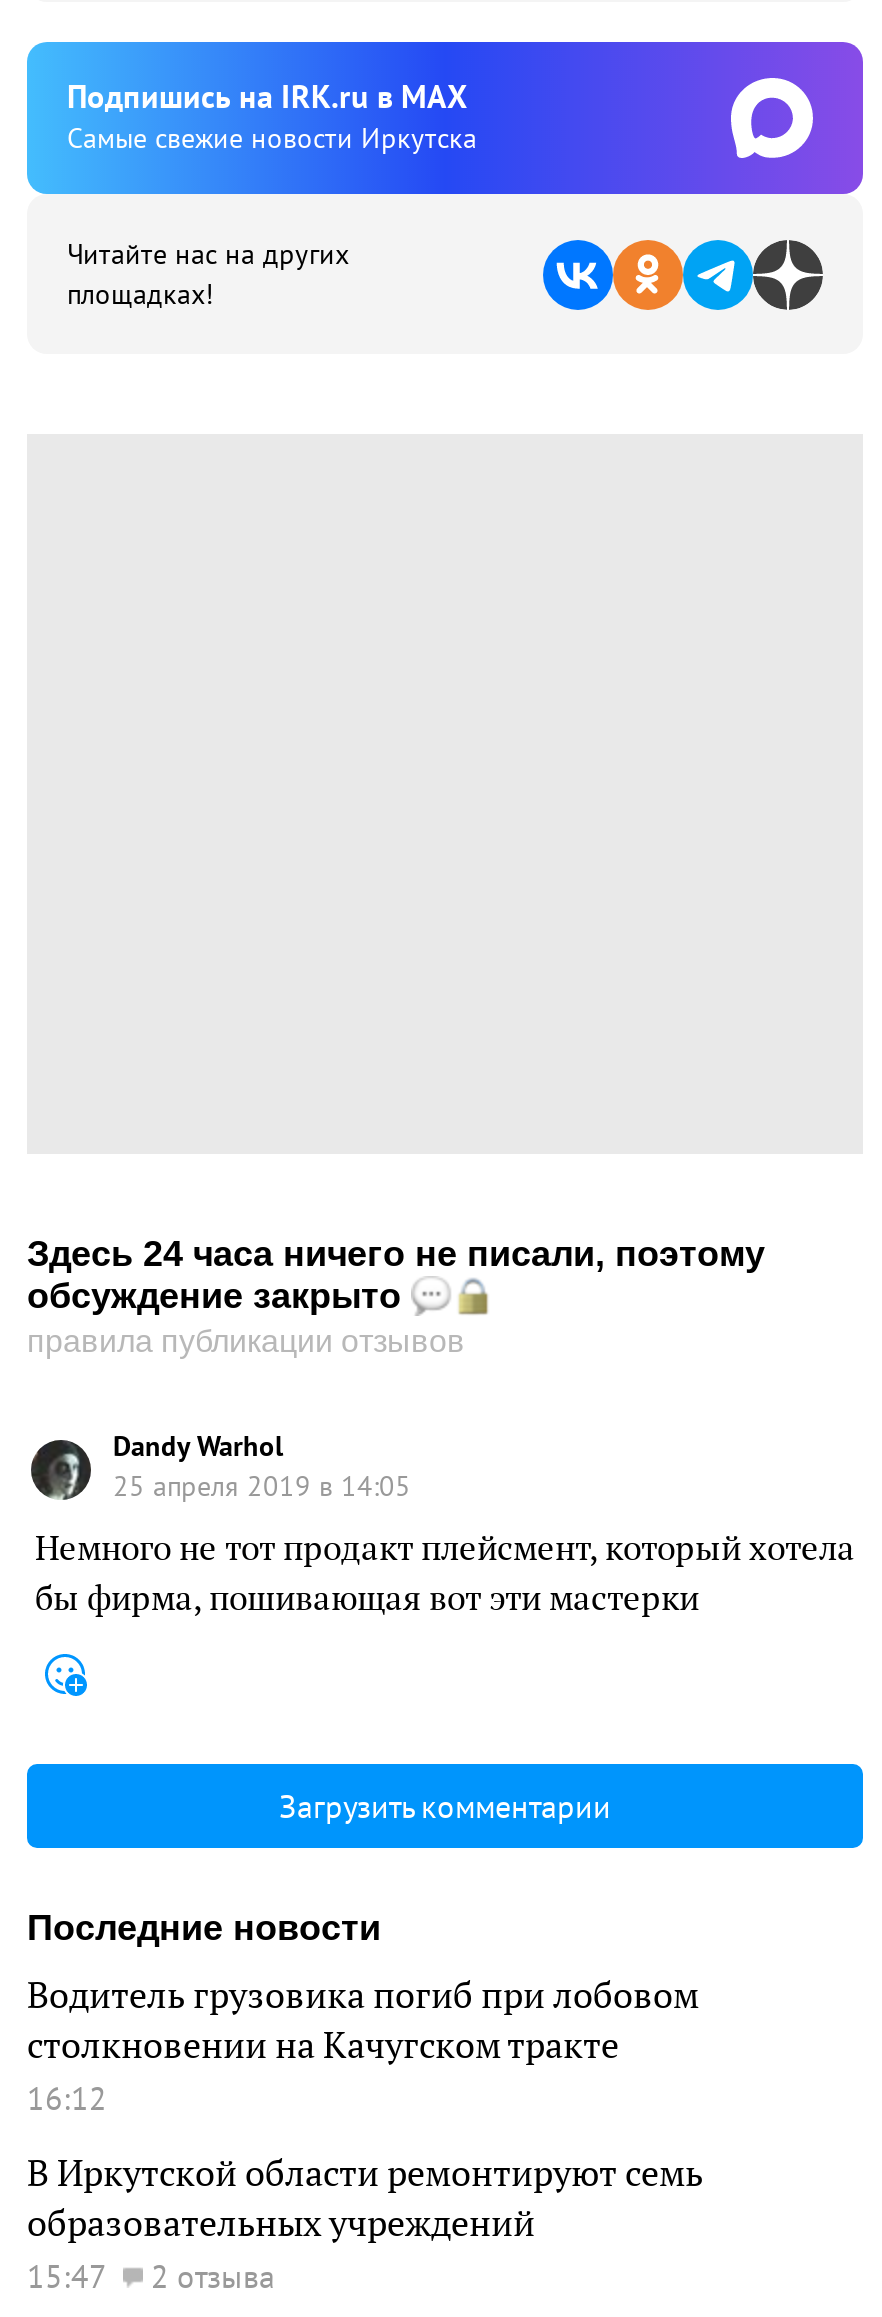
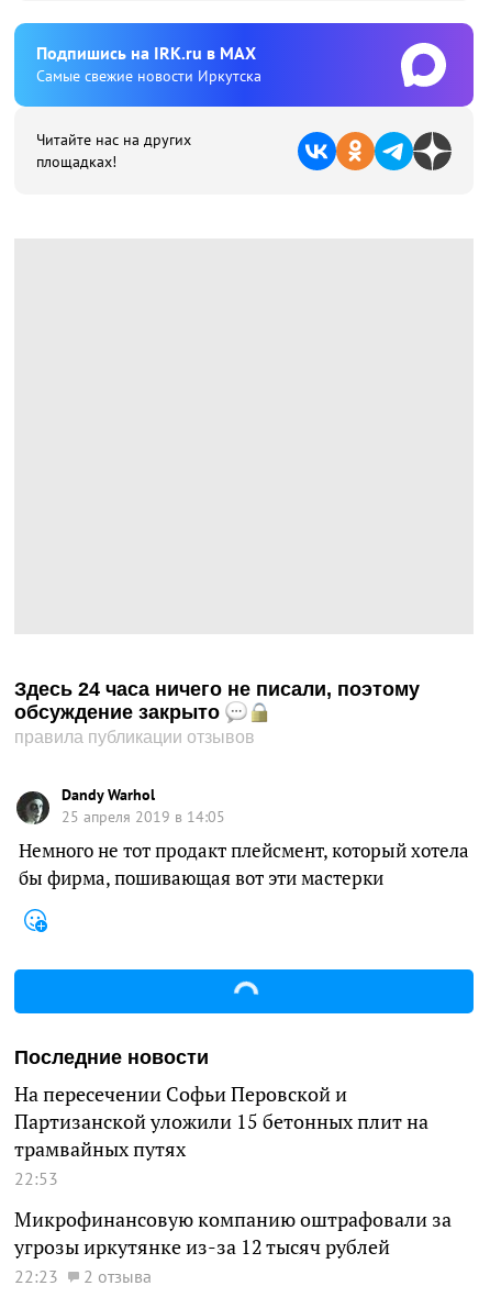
[279,1785,611,1825] Загрузить комментарии -> none
[27,1971,699,2117] Водитель грузовика погиб при лобовом | столкновении на Качугском тракте | 16:12 -> [14,1081,428,1189] На пересечении Софьи Перовской и | Партизанской уложили 15 бетонных плит на | трамвайных путях | 22:53
[27,2149,703,2295] В Иркутской области ремонтируют семь | образовательных учреждений | 15:47 -> [14,1206,452,1287] Микрофинансовую компанию оштрафовали за | угрозы иркутянке из-за 12 тысяч рублей | 22:23

